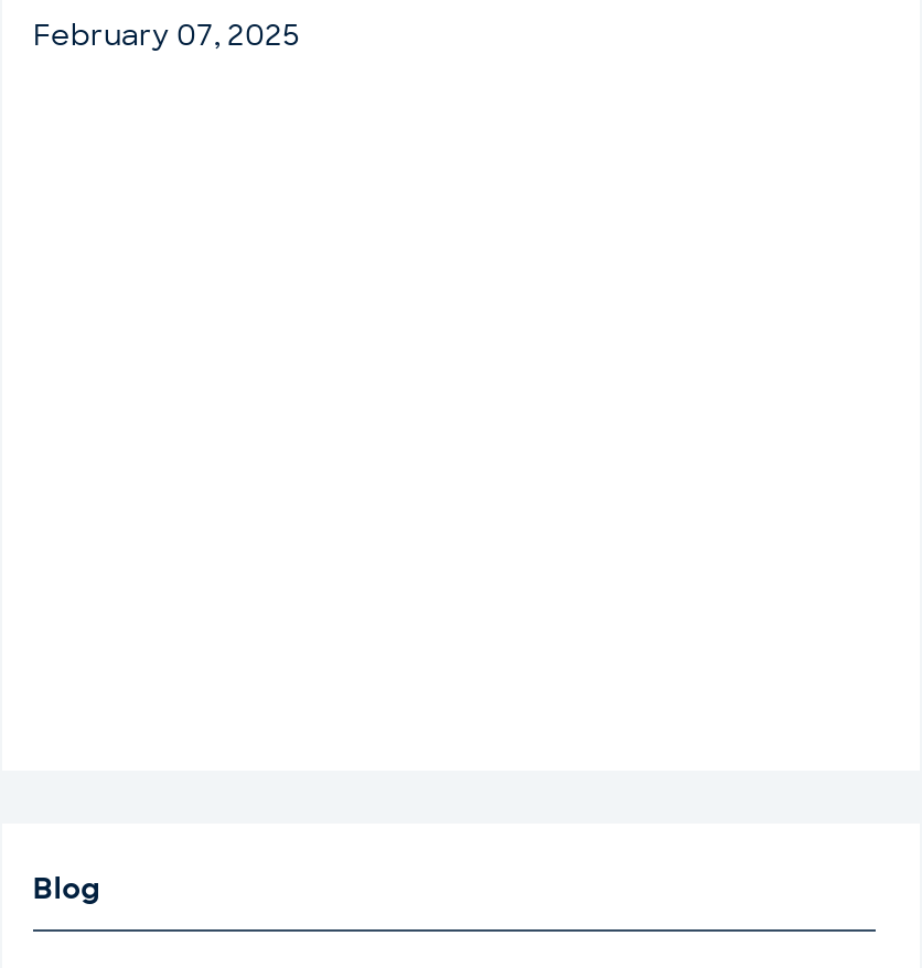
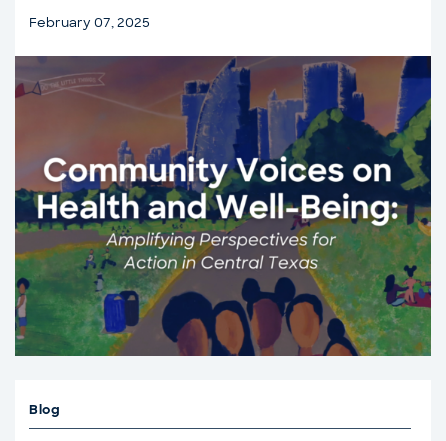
none -> [14,55,432,357] [image]

